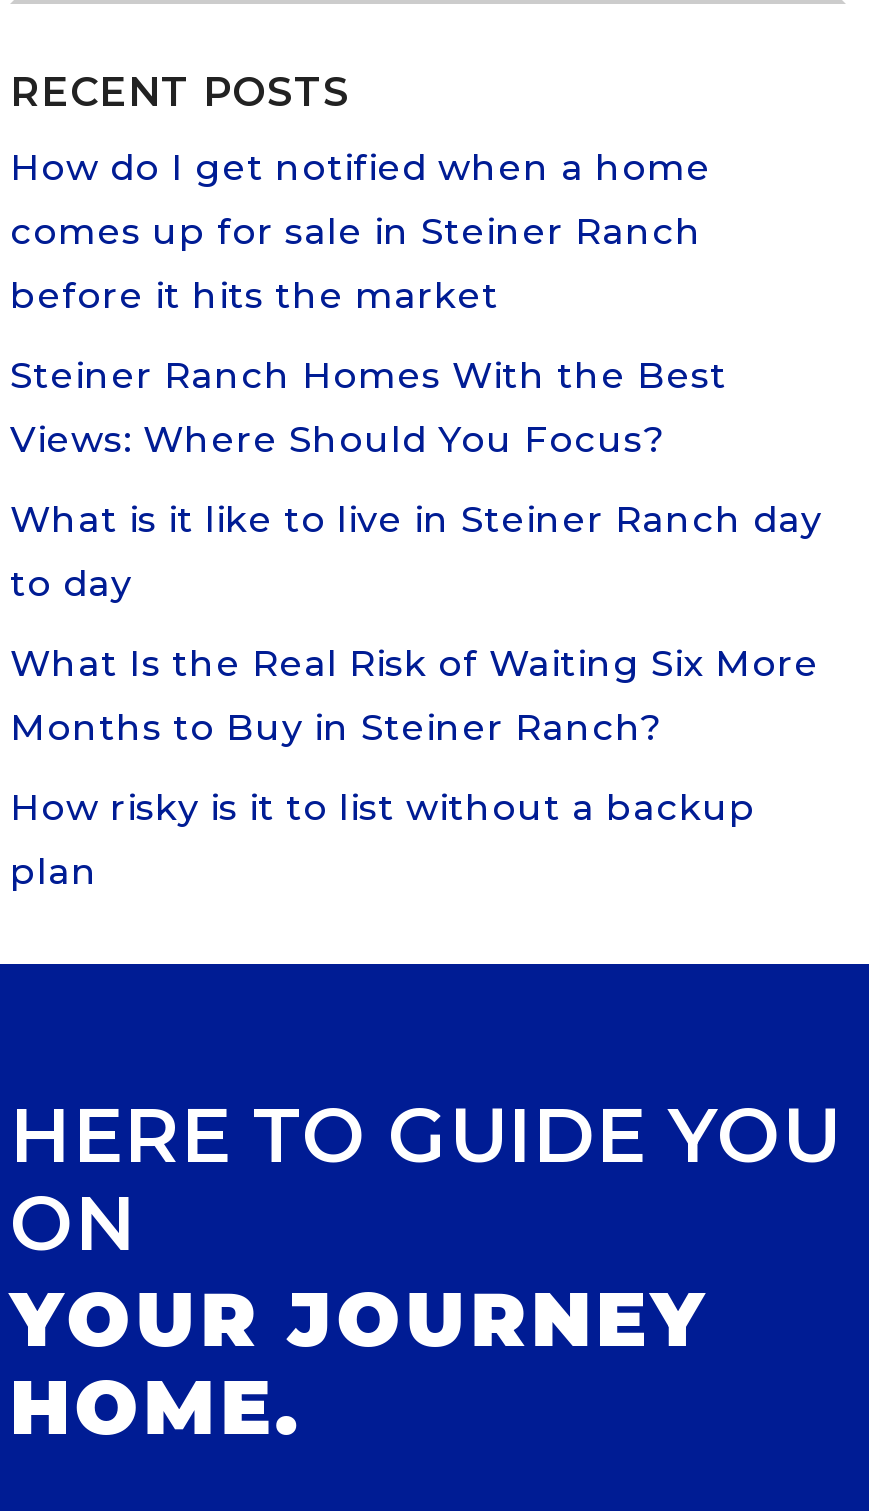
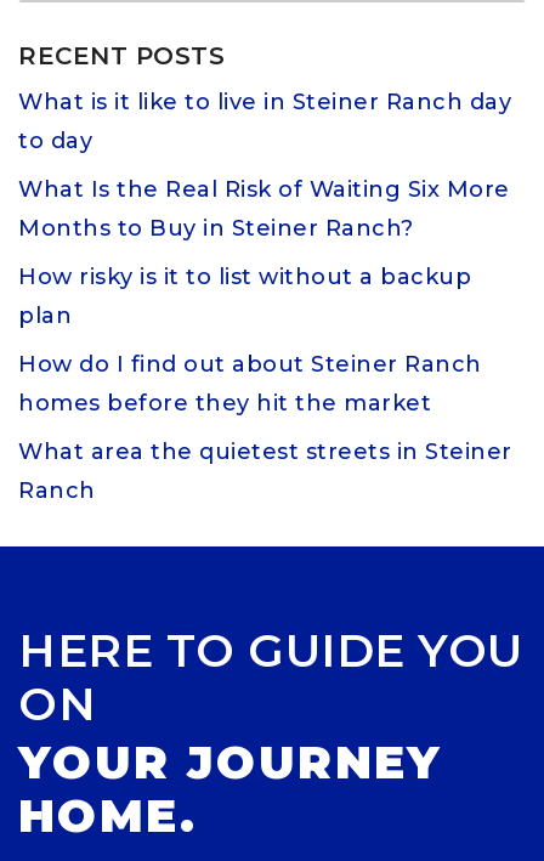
[10,146,727,462] How do I get notified when a home | comes up for sale in Steiner Ranch | before it hits the market | Steiner Ranch Homes With the Best | Views: Where Should You Focus? -> none
moved [10,498,822,894] -> [18,89,511,329]: What is it like to live in Steiner Ranch day | to day | What Is the Real Risk of Waiting Six More | Months to Buy in Steiner Ranch? | How risky is it to list without a backup | plan
none -> [18,351,512,504] How do I find out about Steiner Ranch | homes before they hit the market | What area the quietest streets in Steiner | Ranch

